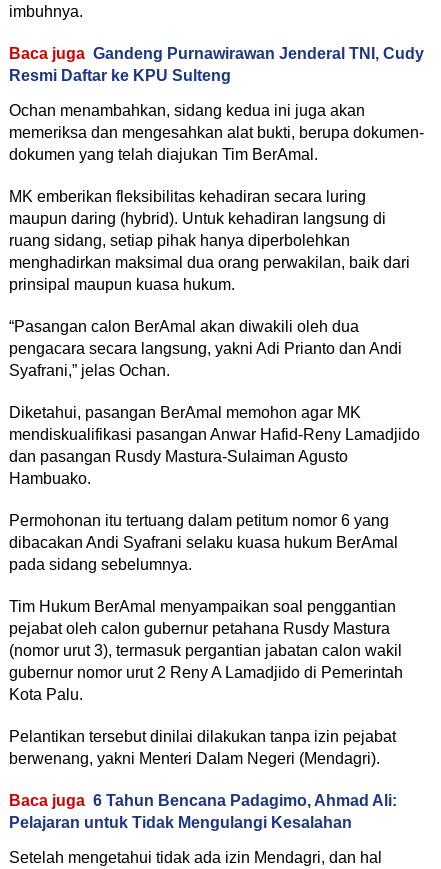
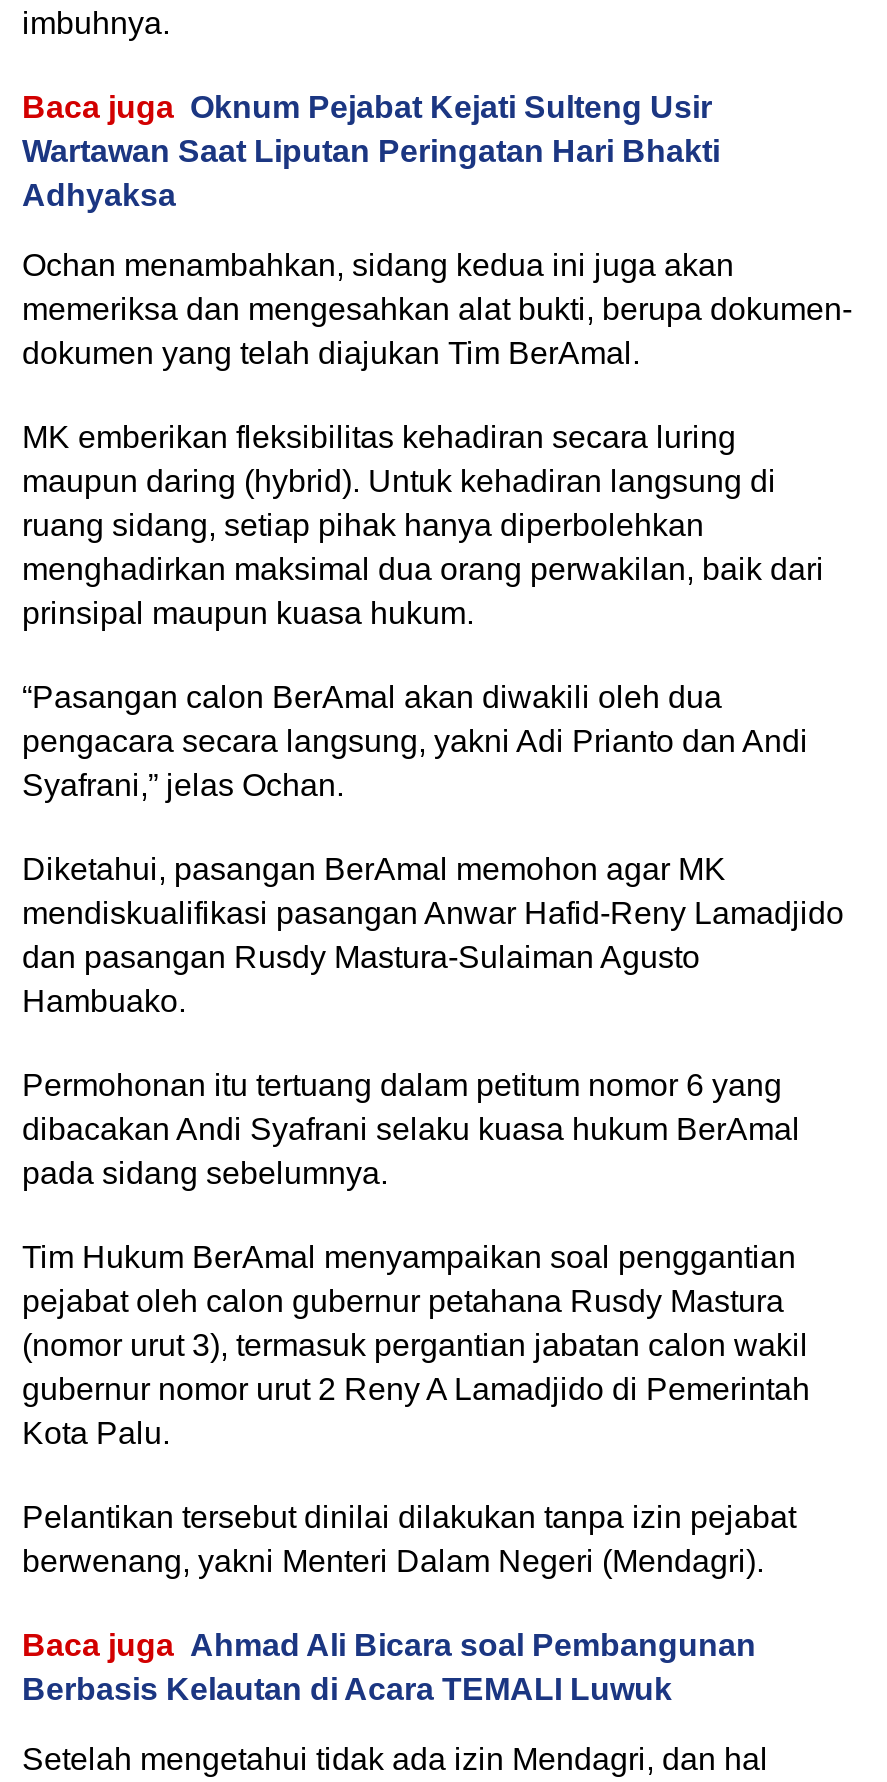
[9,45,424,84] Baca juga Gandeng Purnawirawan Jenderal TNI, Cudy | Resmi Daftar ke KPU Sulteng -> [22,90,720,212] Baca juga Oknum Pejabat Kejati Sulteng Usir | Wartawan Saat Liputan Peringatan Hari Bhakti | Adhyaksa
[9,792,397,831] Baca juga 6 Tahun Bencana Padagimo, Ahmad Ali: | Pelajaran untuk Tidak Mengulangi Kesalahan -> [22,1628,756,1706] Baca juga Ahmad Ali Bicara soal Pembangunan | Berbasis Kelautan di Acara TEMALI Luwuk

